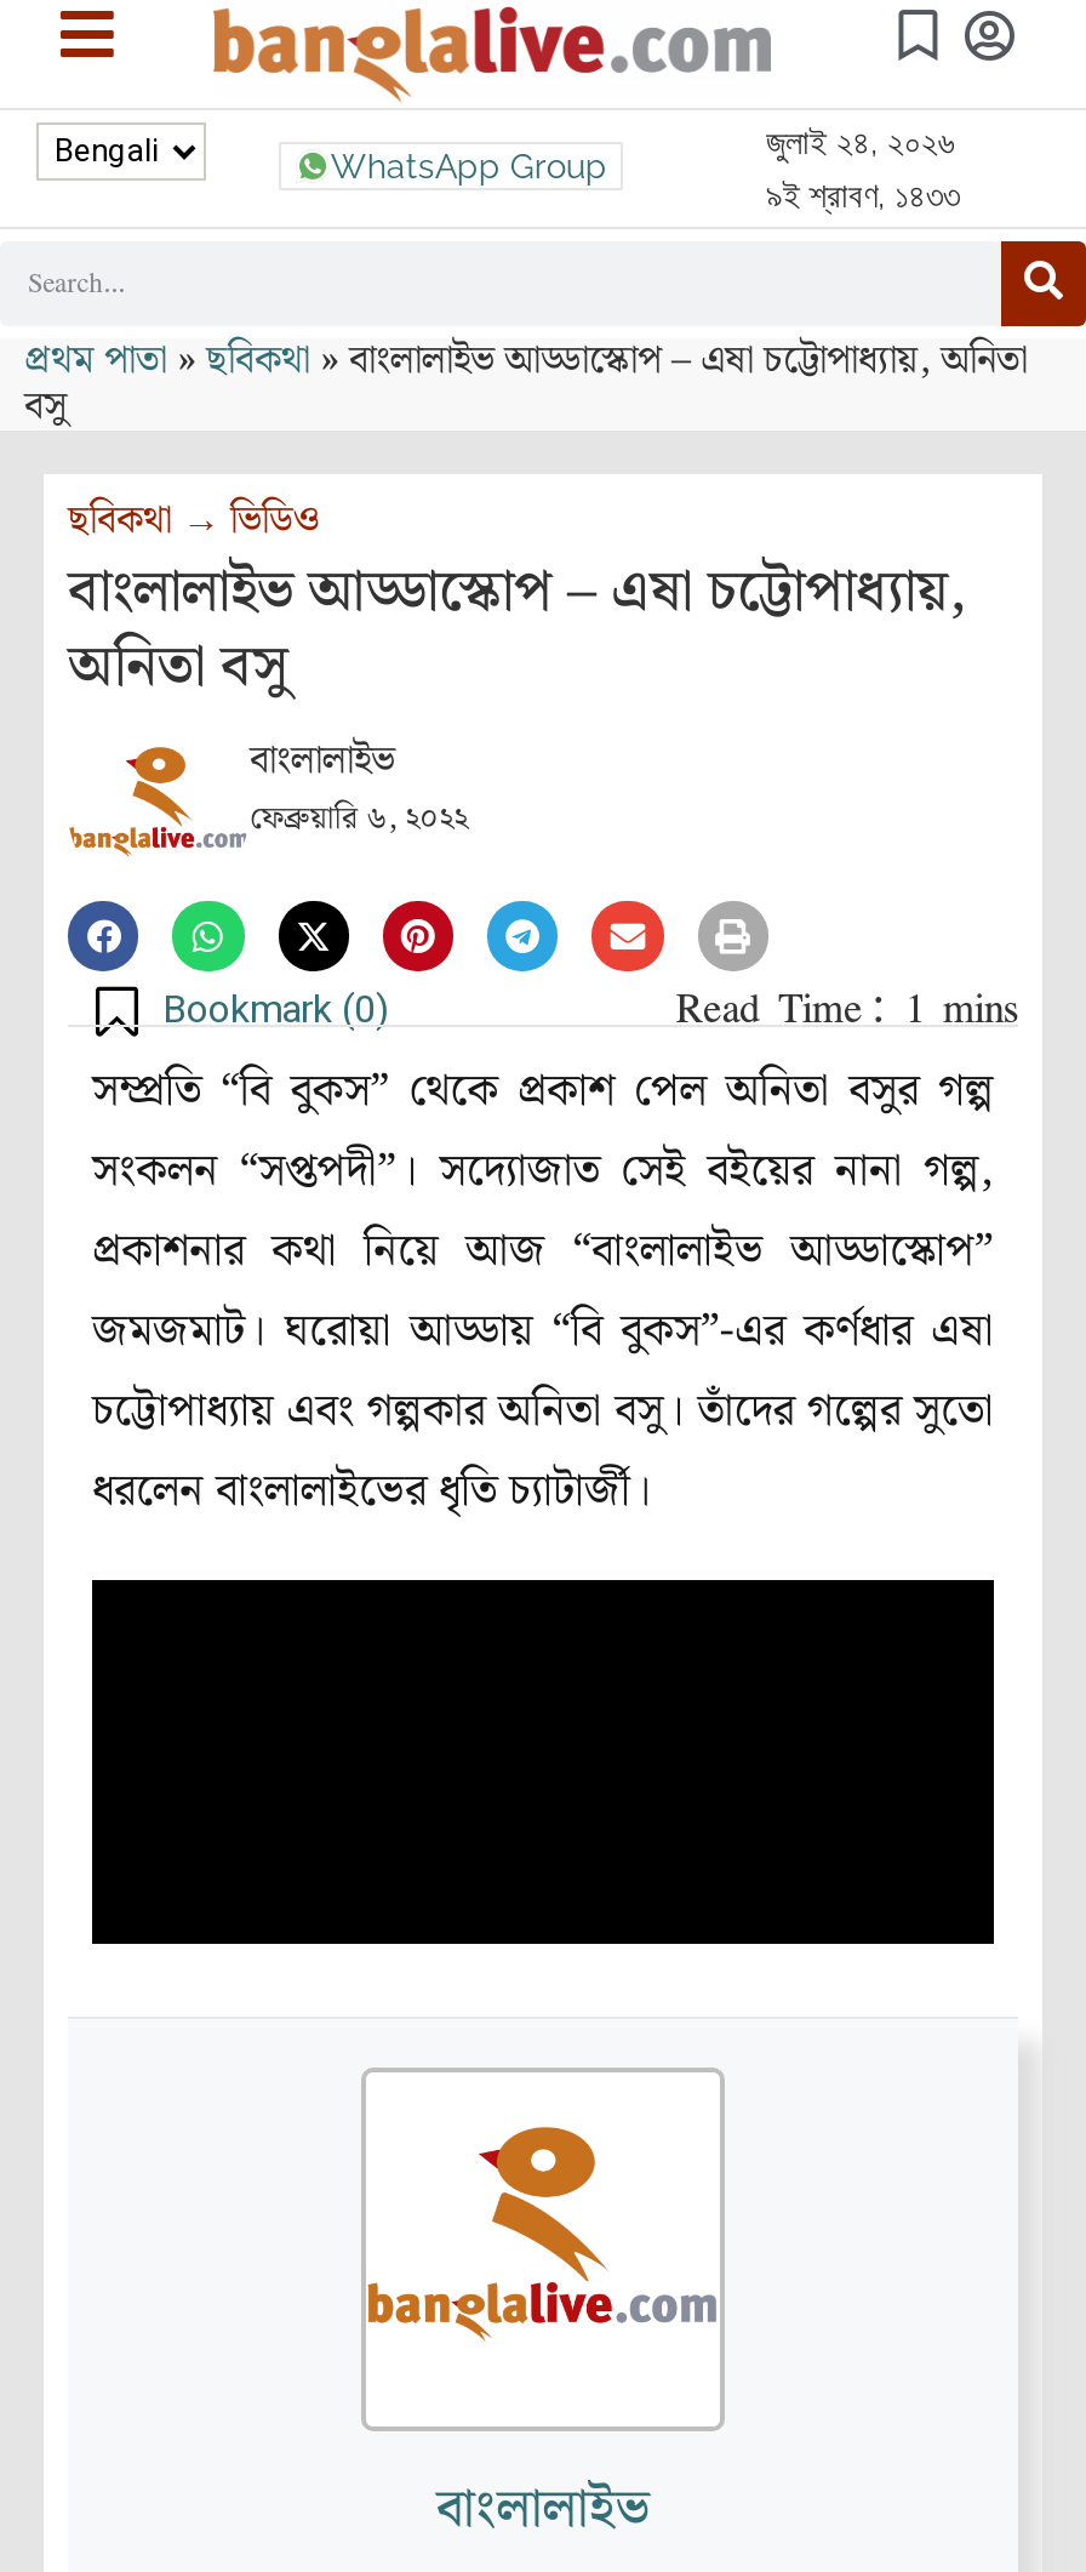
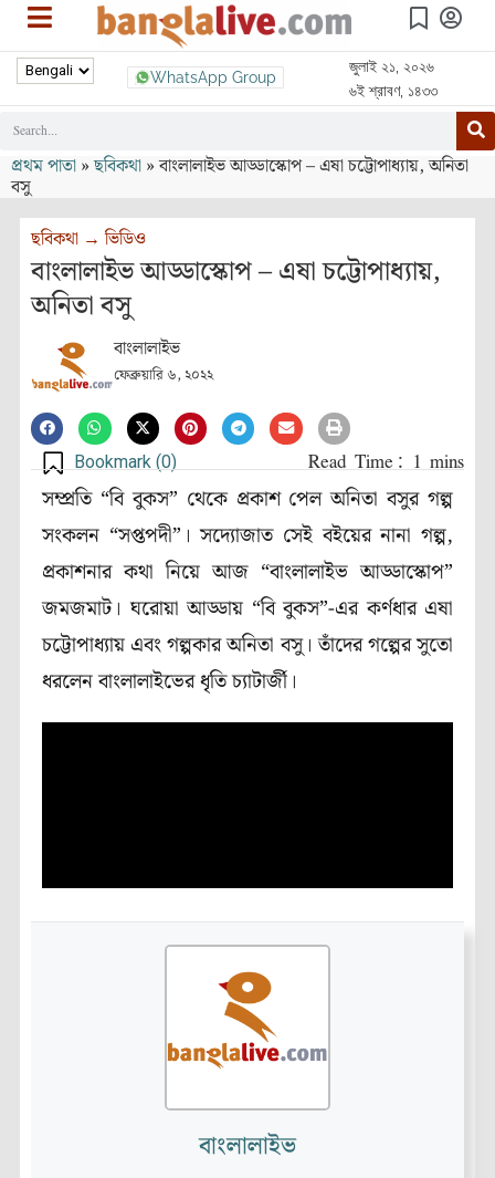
[766,122,955,161] জুলাই ২৪, ২০২৬ -> [349,57,434,75] জুলাই ২১, ২০২৬
[766,176,960,214] ৯ই শ্রাবণ, ১৪৩৩ -> [349,82,437,99] ৬ই শ্রাবণ, ১৪৩৩

